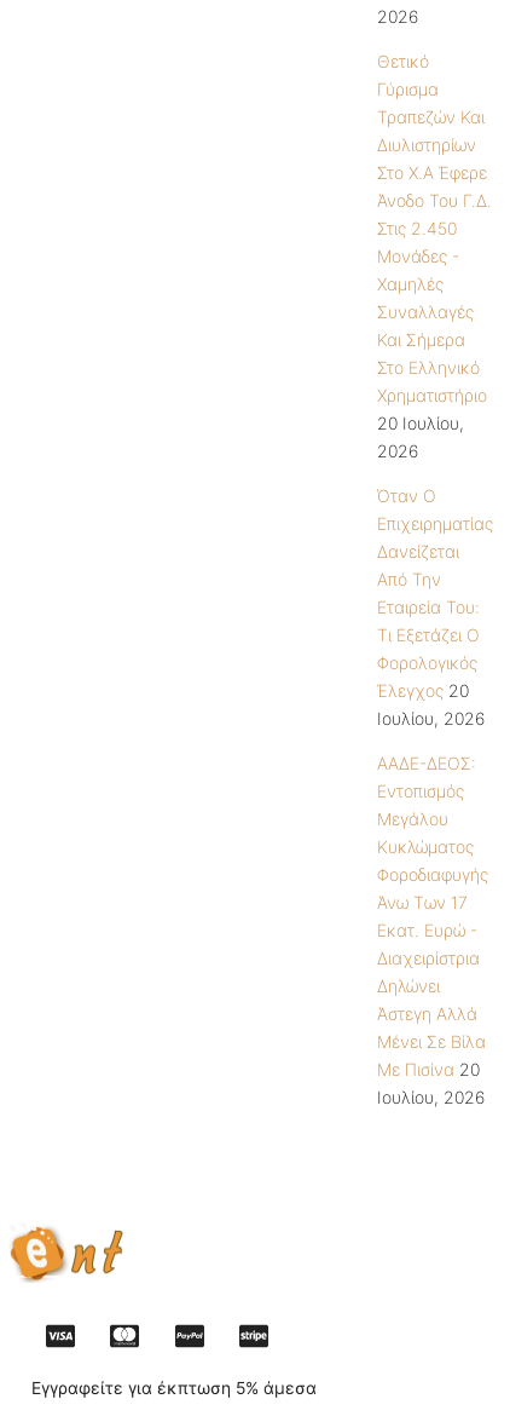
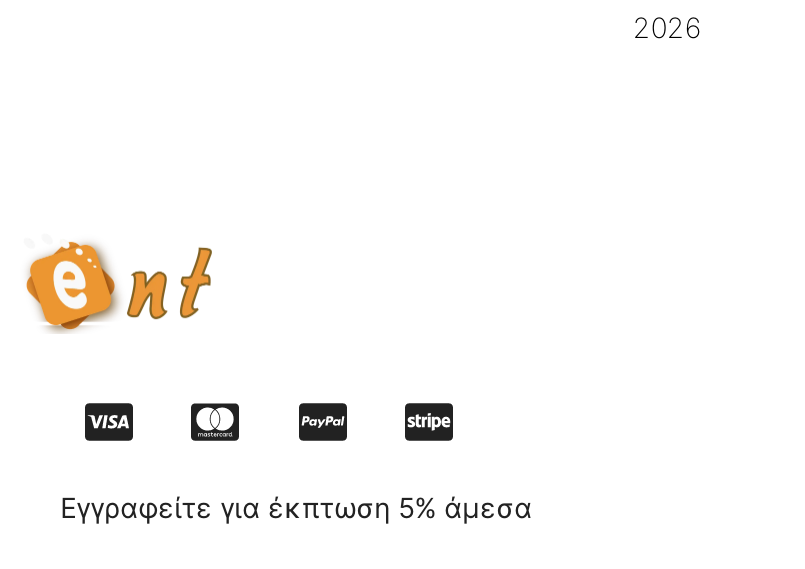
[377,50,493,1107] Θετικό | Γύρισμα | Τραπεζών Και | Διυλιστηρίων | Στο Χ.Α Έφερε | Άνοδο Του Γ.Δ. | Στις 2.450 | Μονάδες - | Χαμηλές | Συναλλαγές | Και Σήμερα | Στο Ελληνικό | Χρηματιστήριο | 20 Ιουλίου, | 2026 | Όταν Ο | Επιχειρηματίας | Δανείζεται | Από Την | Εταιρεία Του: | Τι Εξετάζει Ο | Φορολογικός | Έλεγχος 20 | Ιουλίου, 2026 | ΑΑΔΕ-ΔΕΟΣ: | Εντοπισμός | Μεγάλου | Κυκλώματος | Φοροδιαφυγής | Άνω Των 17 | Εκατ. Ευρώ - | Διαχειρίστρια | Δηλώνει | Άστεγη Αλλά | Μένει Σε Βίλα | Με Πισίνα 20 | Ιουλίου, 2026 -> none

